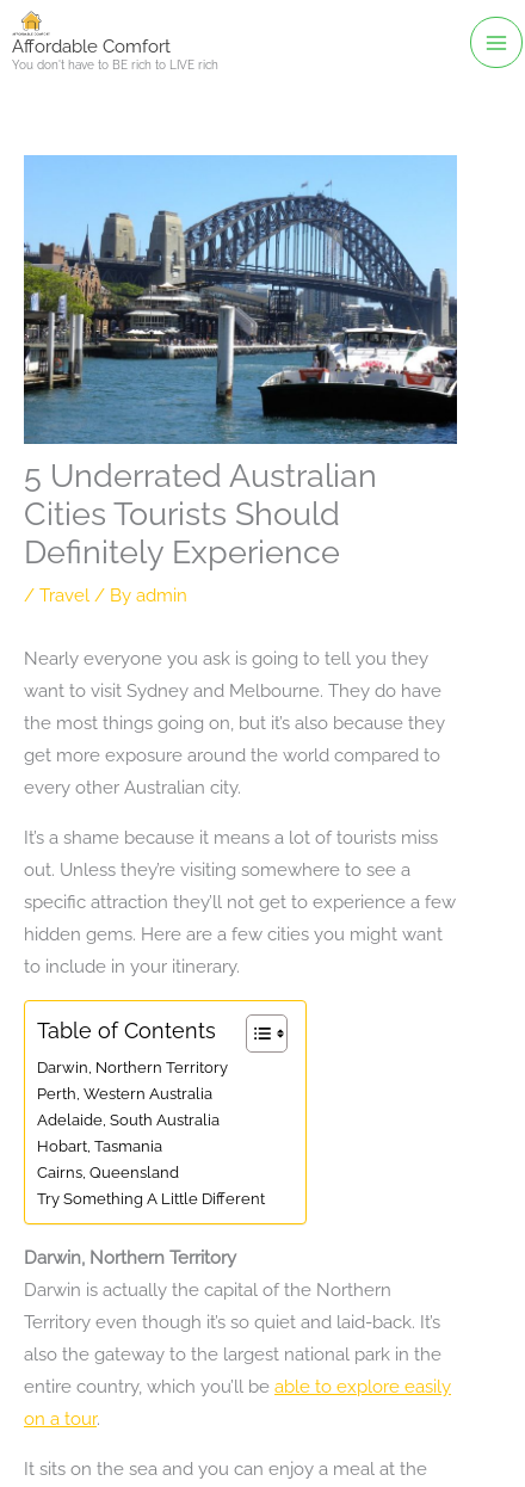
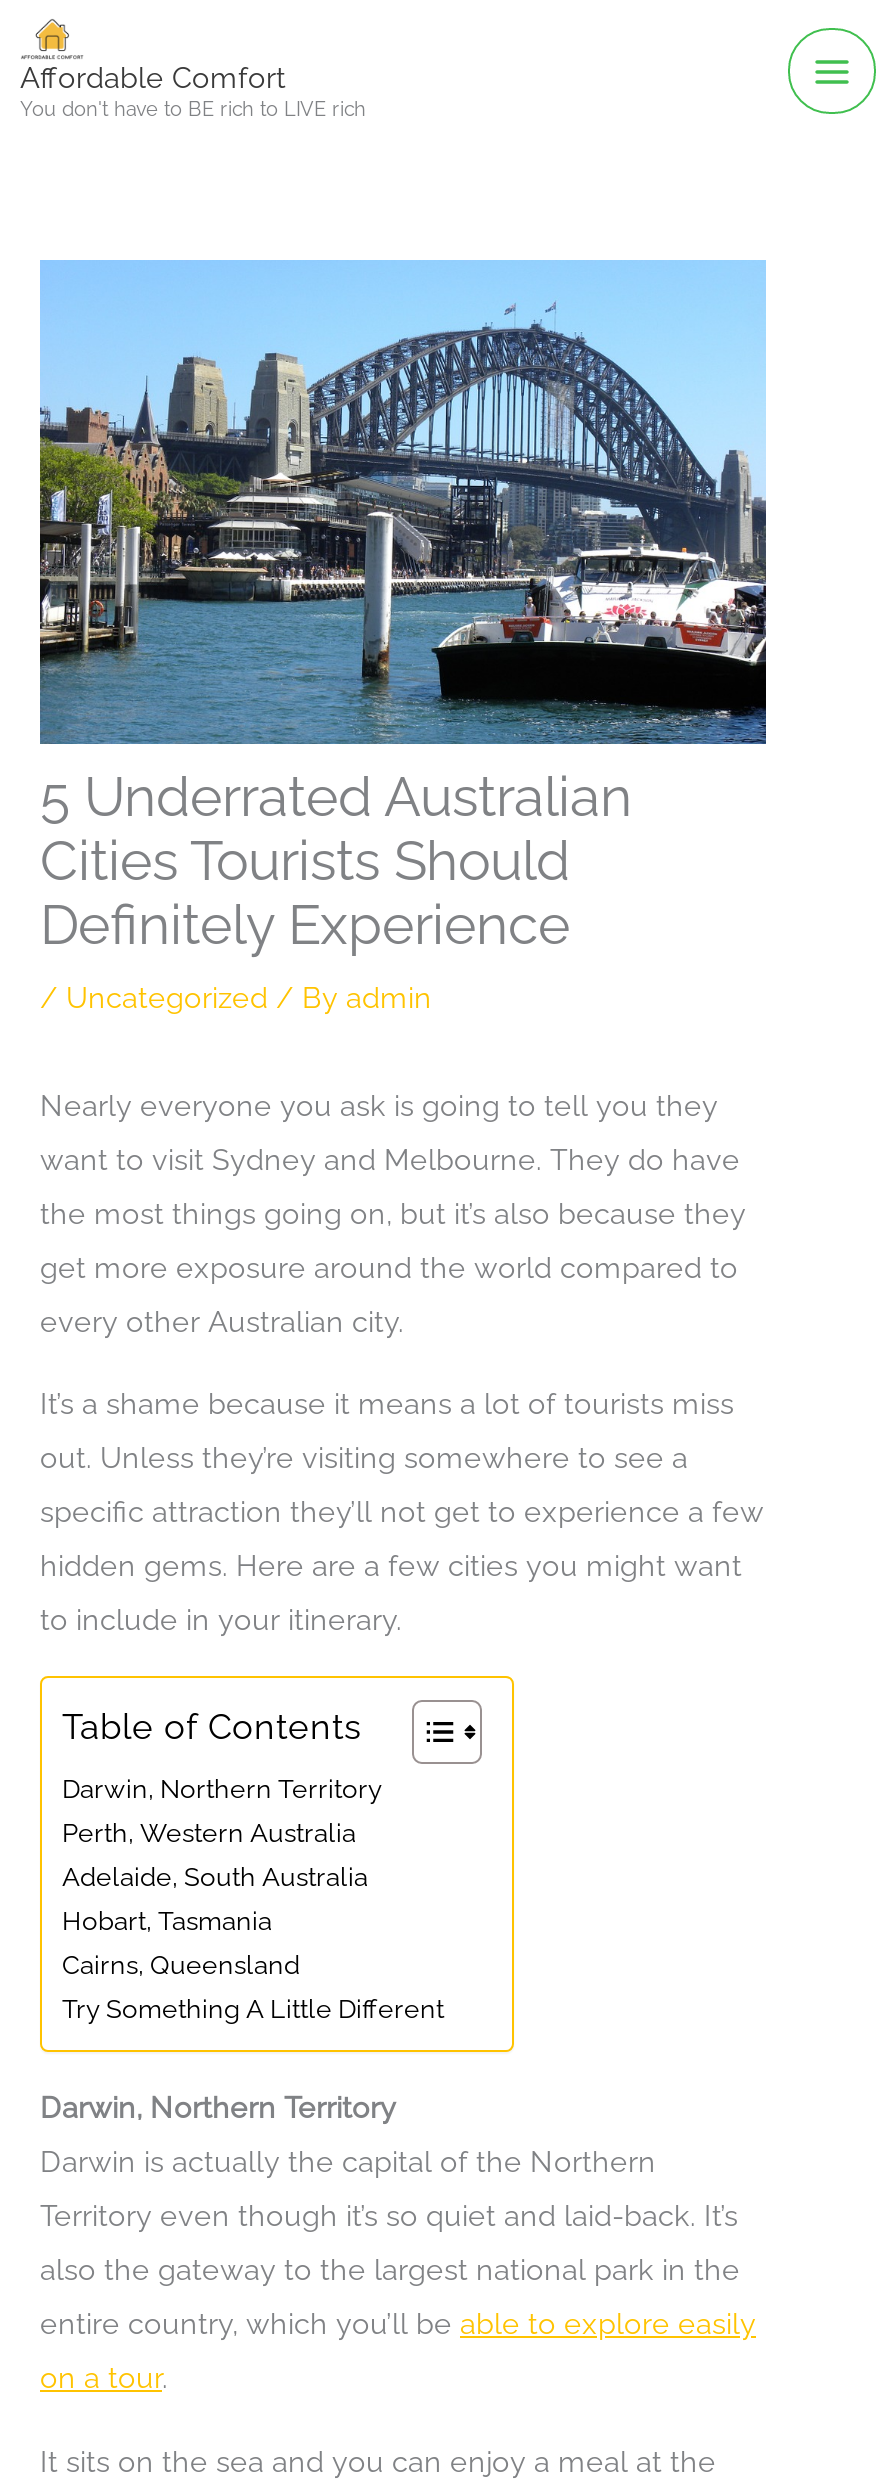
[24,585,187,605] / Travel / By admin -> [40,981,432,1015] / Uncategorized / By admin

